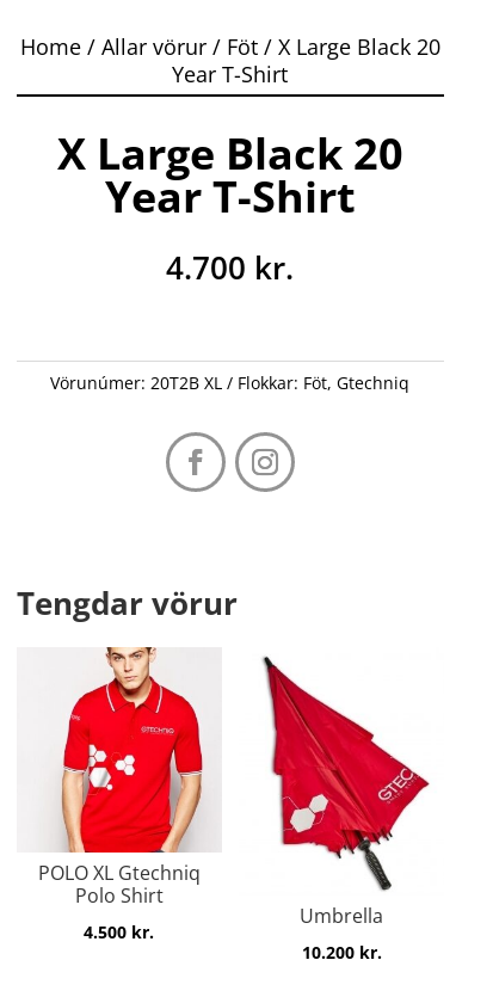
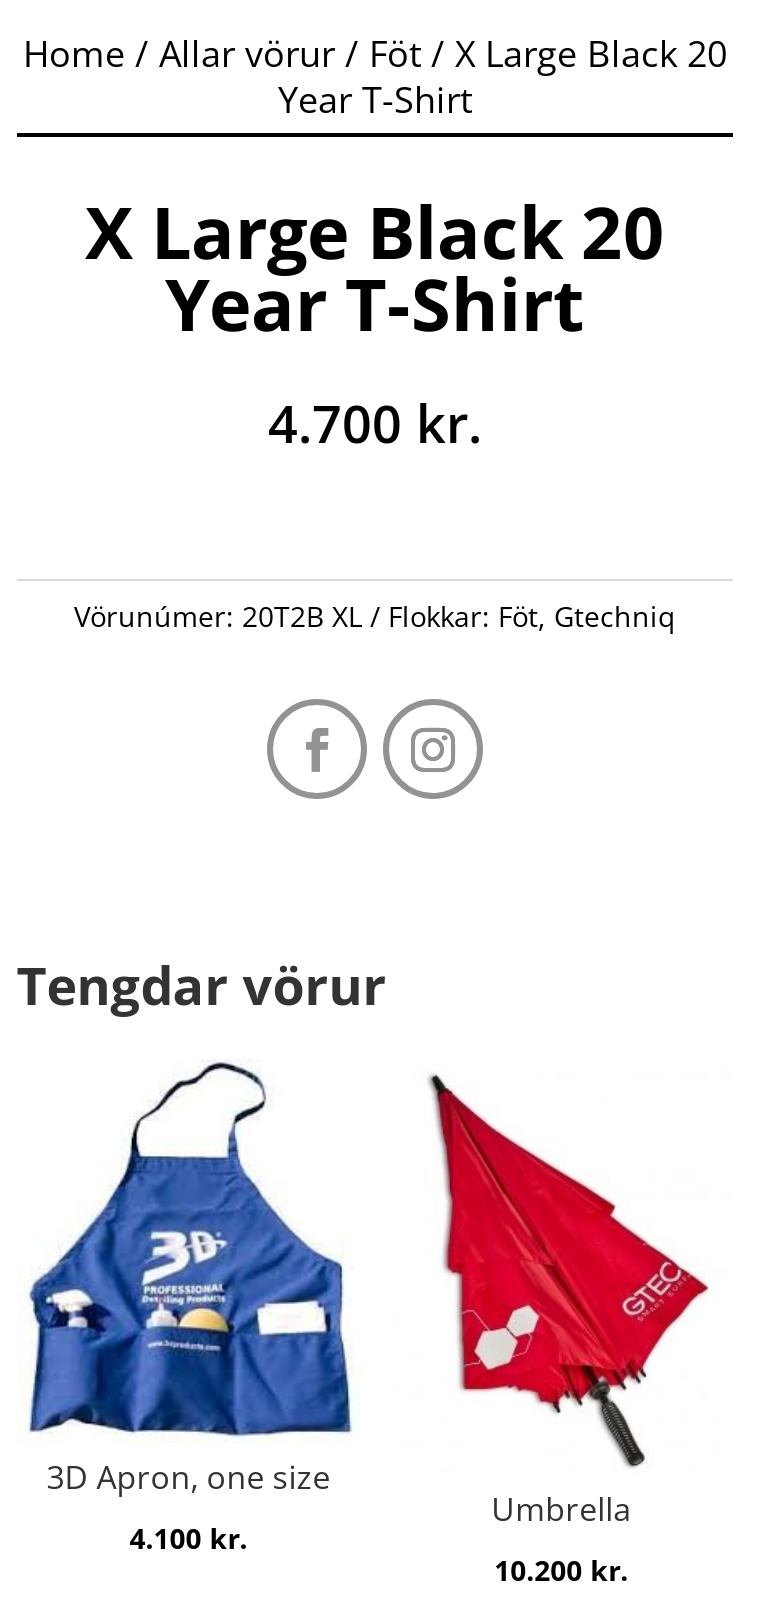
[25,646,215,909] [image] | POLO XL Gtechniq | Polo Shirt -> [29,1059,351,1499] [image] | 3D Apron, one size
[84,921,154,944] 4.500 kr. -> [130,1519,248,1557] 4.100 kr.

